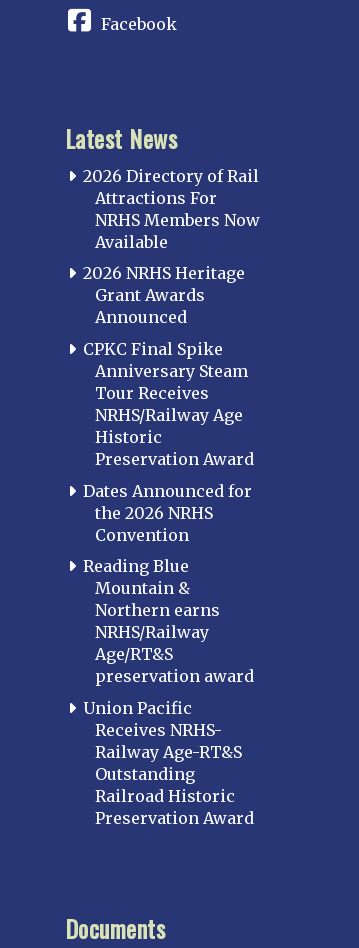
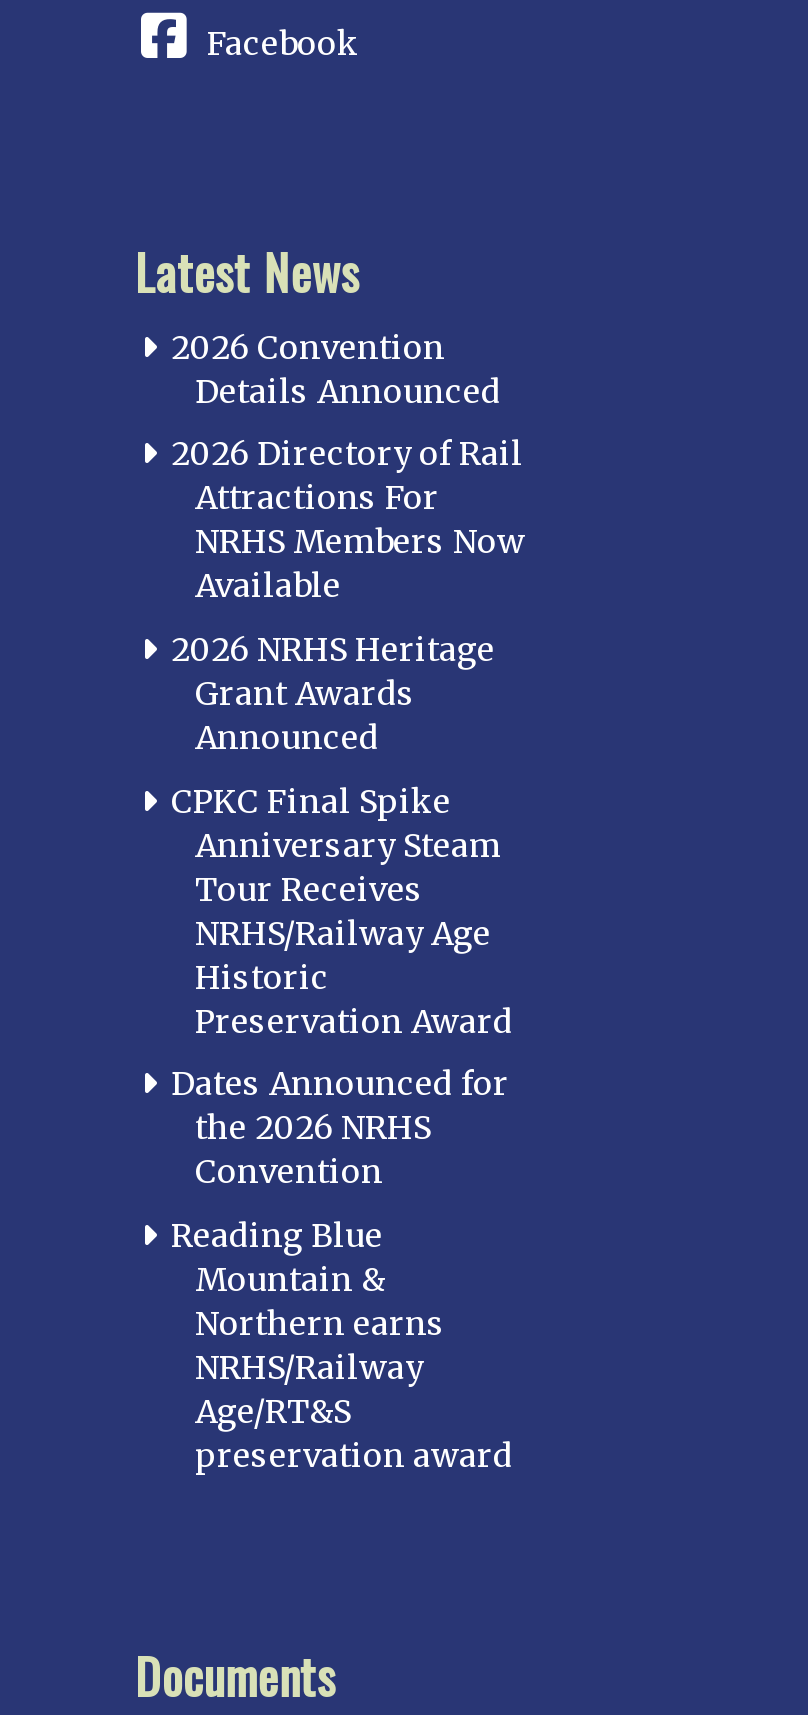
none -> [171,327,501,411] 2026 Convention | Details Announced
moved [83,166,260,686] -> [171,434,525,1475]: 2026 Directory of Rail | Attractions For | NRHS Members Now | ... | Age/RT&S | preservation award
[83,698,254,828] Union Pacific | Receives NRHS- | Railway Age-RT&S | Outstanding | Railroad Historic | Preservation Award -> none

